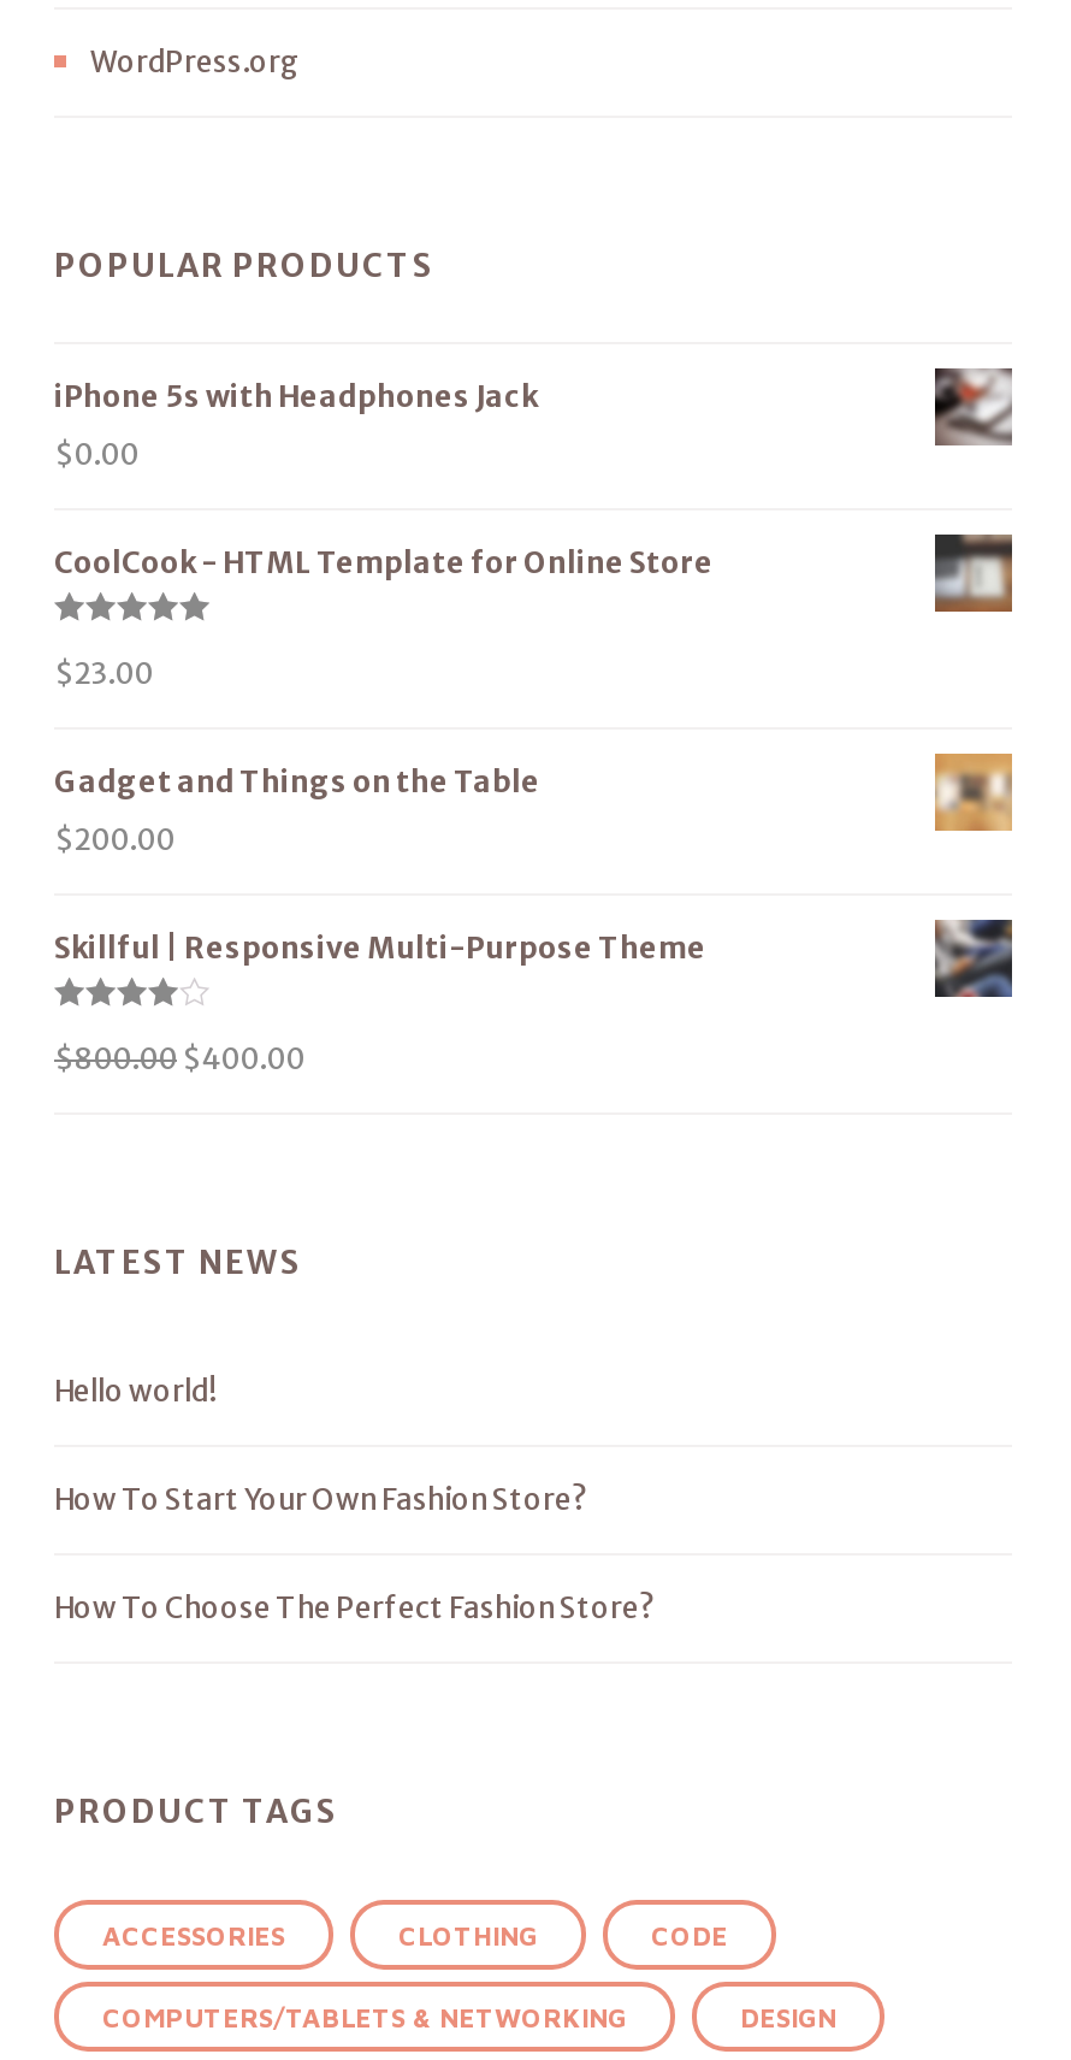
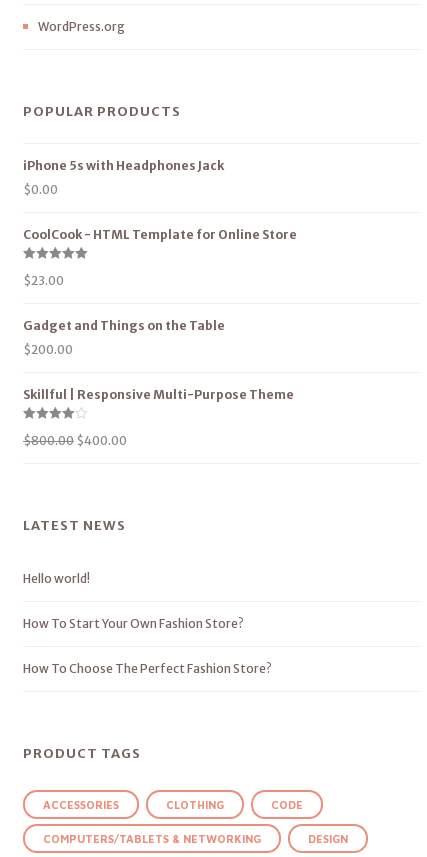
[933,366,1014,448] [image] -> none
[933,532,1014,614] [image] -> none
[933,751,1014,833] [image] -> none
[933,917,1014,999] [image] -> none

